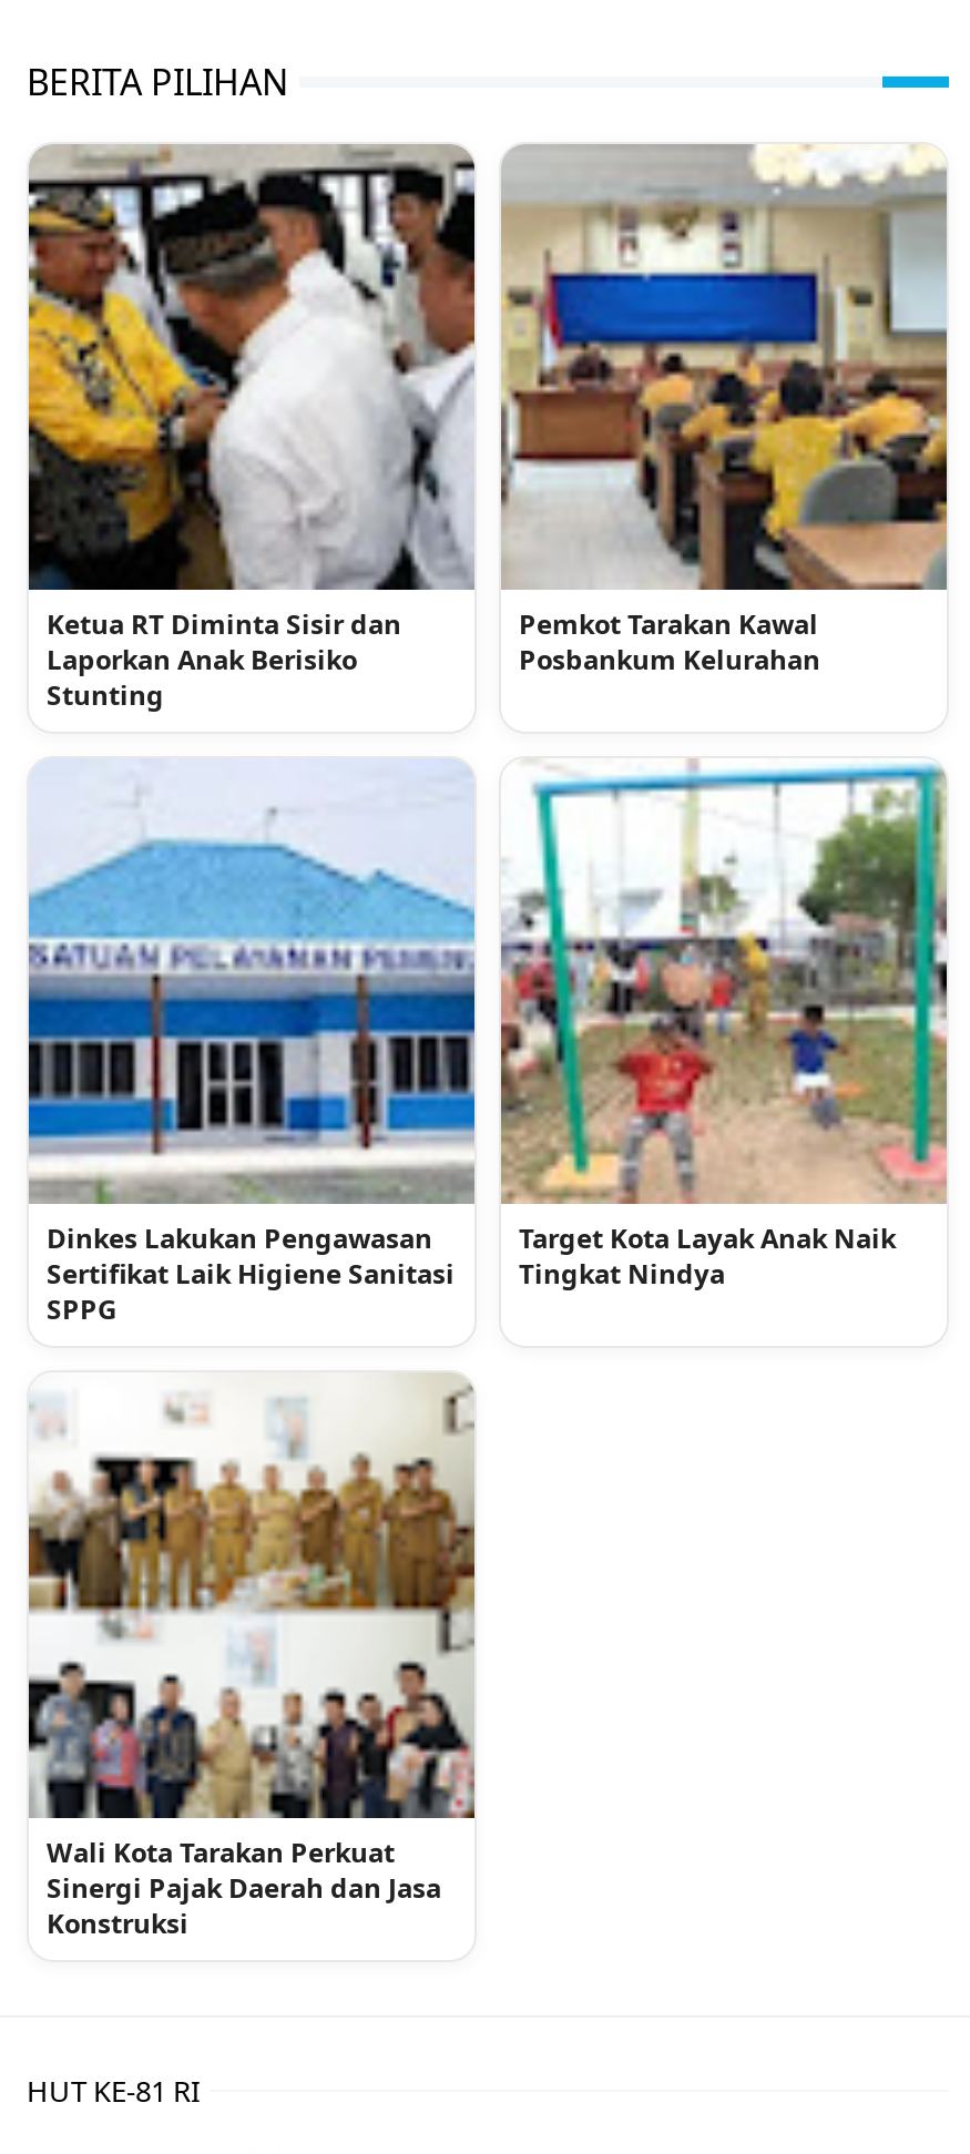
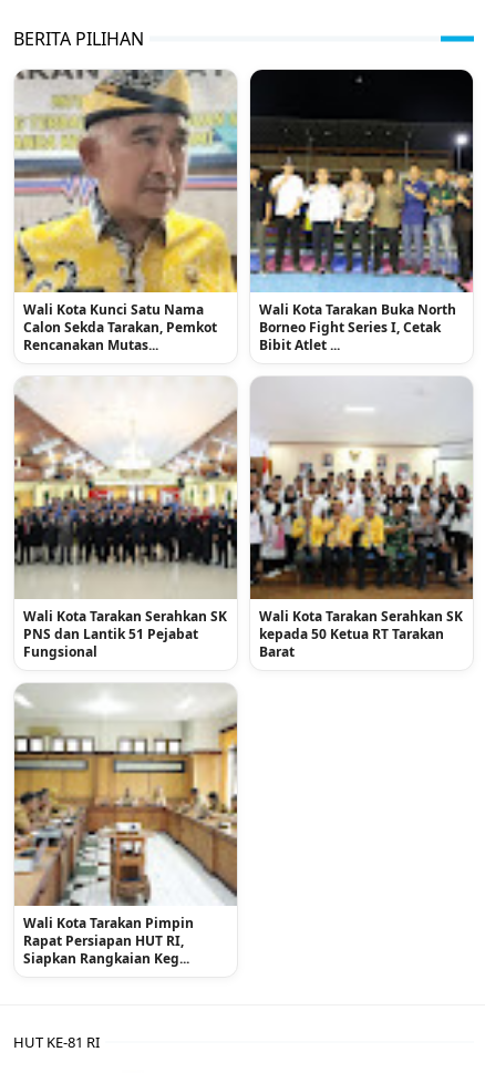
[27,146,477,713] [image] | Ketua RT Diminta Sisir dan | Laporkan Anak Berisiko | Stunting -> [13,70,238,354] [image] | Wali Kota Kunci Satu Nama | Calon Sekda Tarakan, Pemkot | Rencanakan Mutas...
[501,144,949,678] [image] | Pemkot Tarakan Kawal | Posbankum Kelurahan -> [249,69,474,354] [image] | Wali Kota Tarakan Buka North | Borneo Fight Series I, Cetak | Bibit Atlet ...
[27,763,477,1327] [image] | Dinkes Lakukan Pengawasan | Sertifikat Laik Higiene Sanitasi | SPPG -> [13,378,238,661] [image] | Wali Kota Tarakan Serahkan SK | PNS dan Lantik 51 Pejabat | Fungsional
[499,760,949,1292] [image] | Target Kota Layak Anak Naik | Tingkat Nindya -> [249,378,474,661] [image] | Wali Kota Tarakan Serahkan SK | kepada 50 Ketua RT Tarakan | Barat
[27,1375,477,1942] [image] | Wali Kota Tarakan Perkuat | Sinergi Pajak Daerah dan Jasa | Konstruksi -> [13,683,237,968] [image] | Wali Kota Tarakan Pimpin | Rapat Persiapan HUT RI, | Siapkan Rangkaian Keg...

